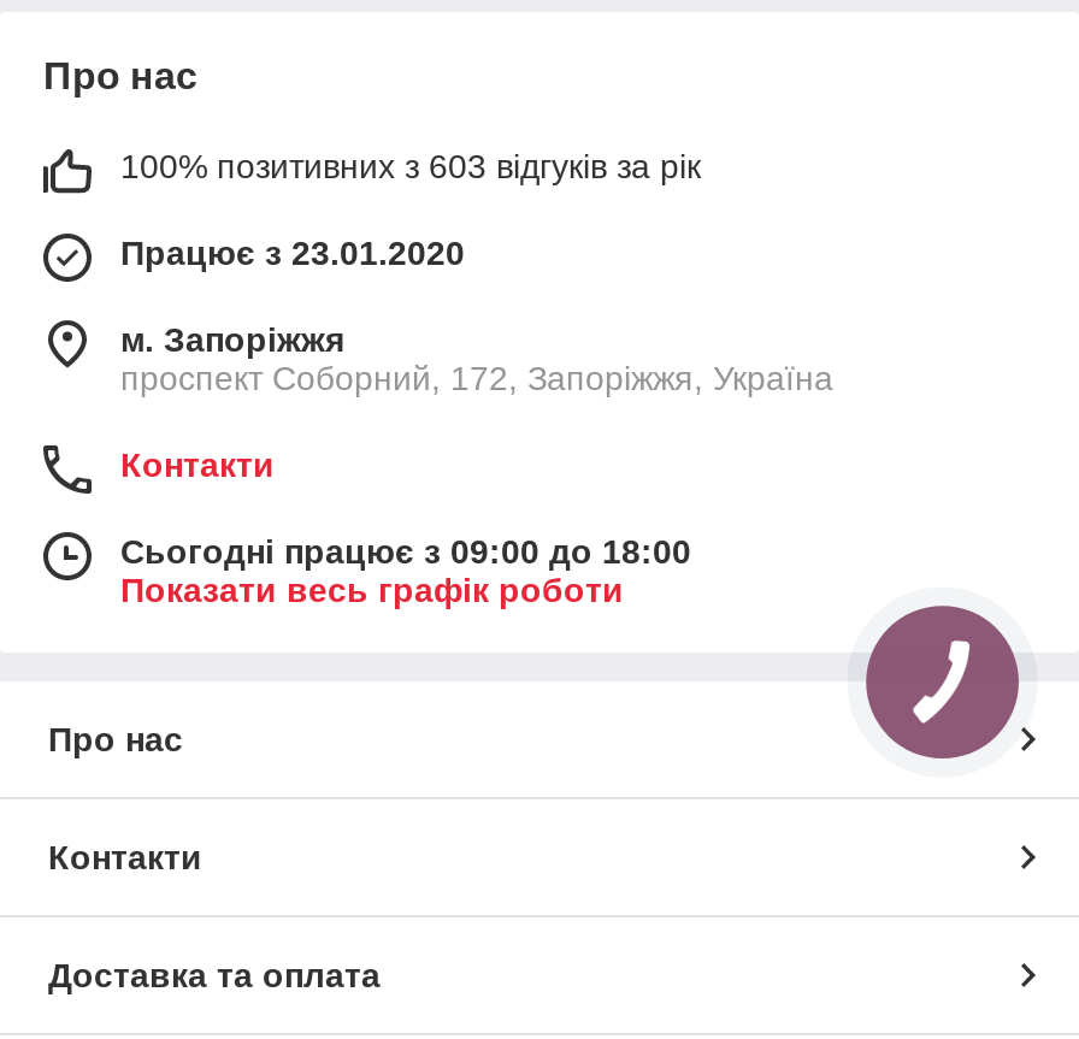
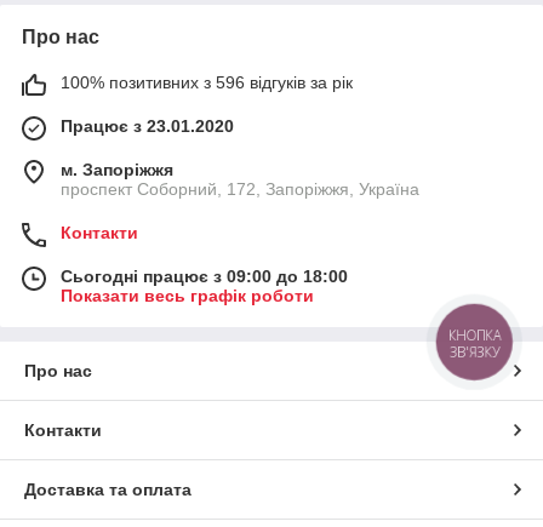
[120,148,701,187] 100% позитивних з 603 відгуків за рік -> [61,73,353,93] 100% позитивних з 596 відгуків за рік
none -> [449,326,501,361] КНОПКА | ЗВ'ЯЗКУ

